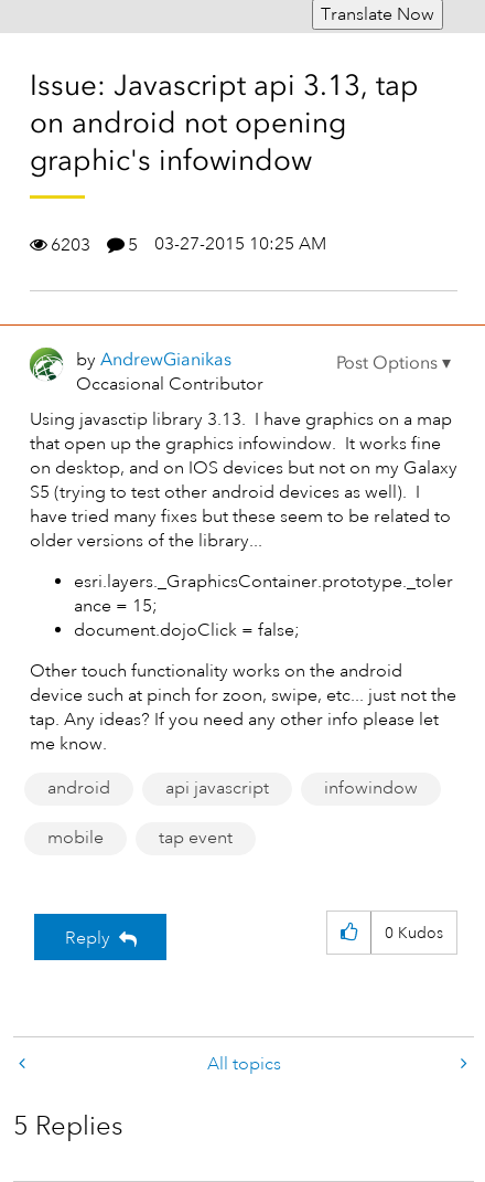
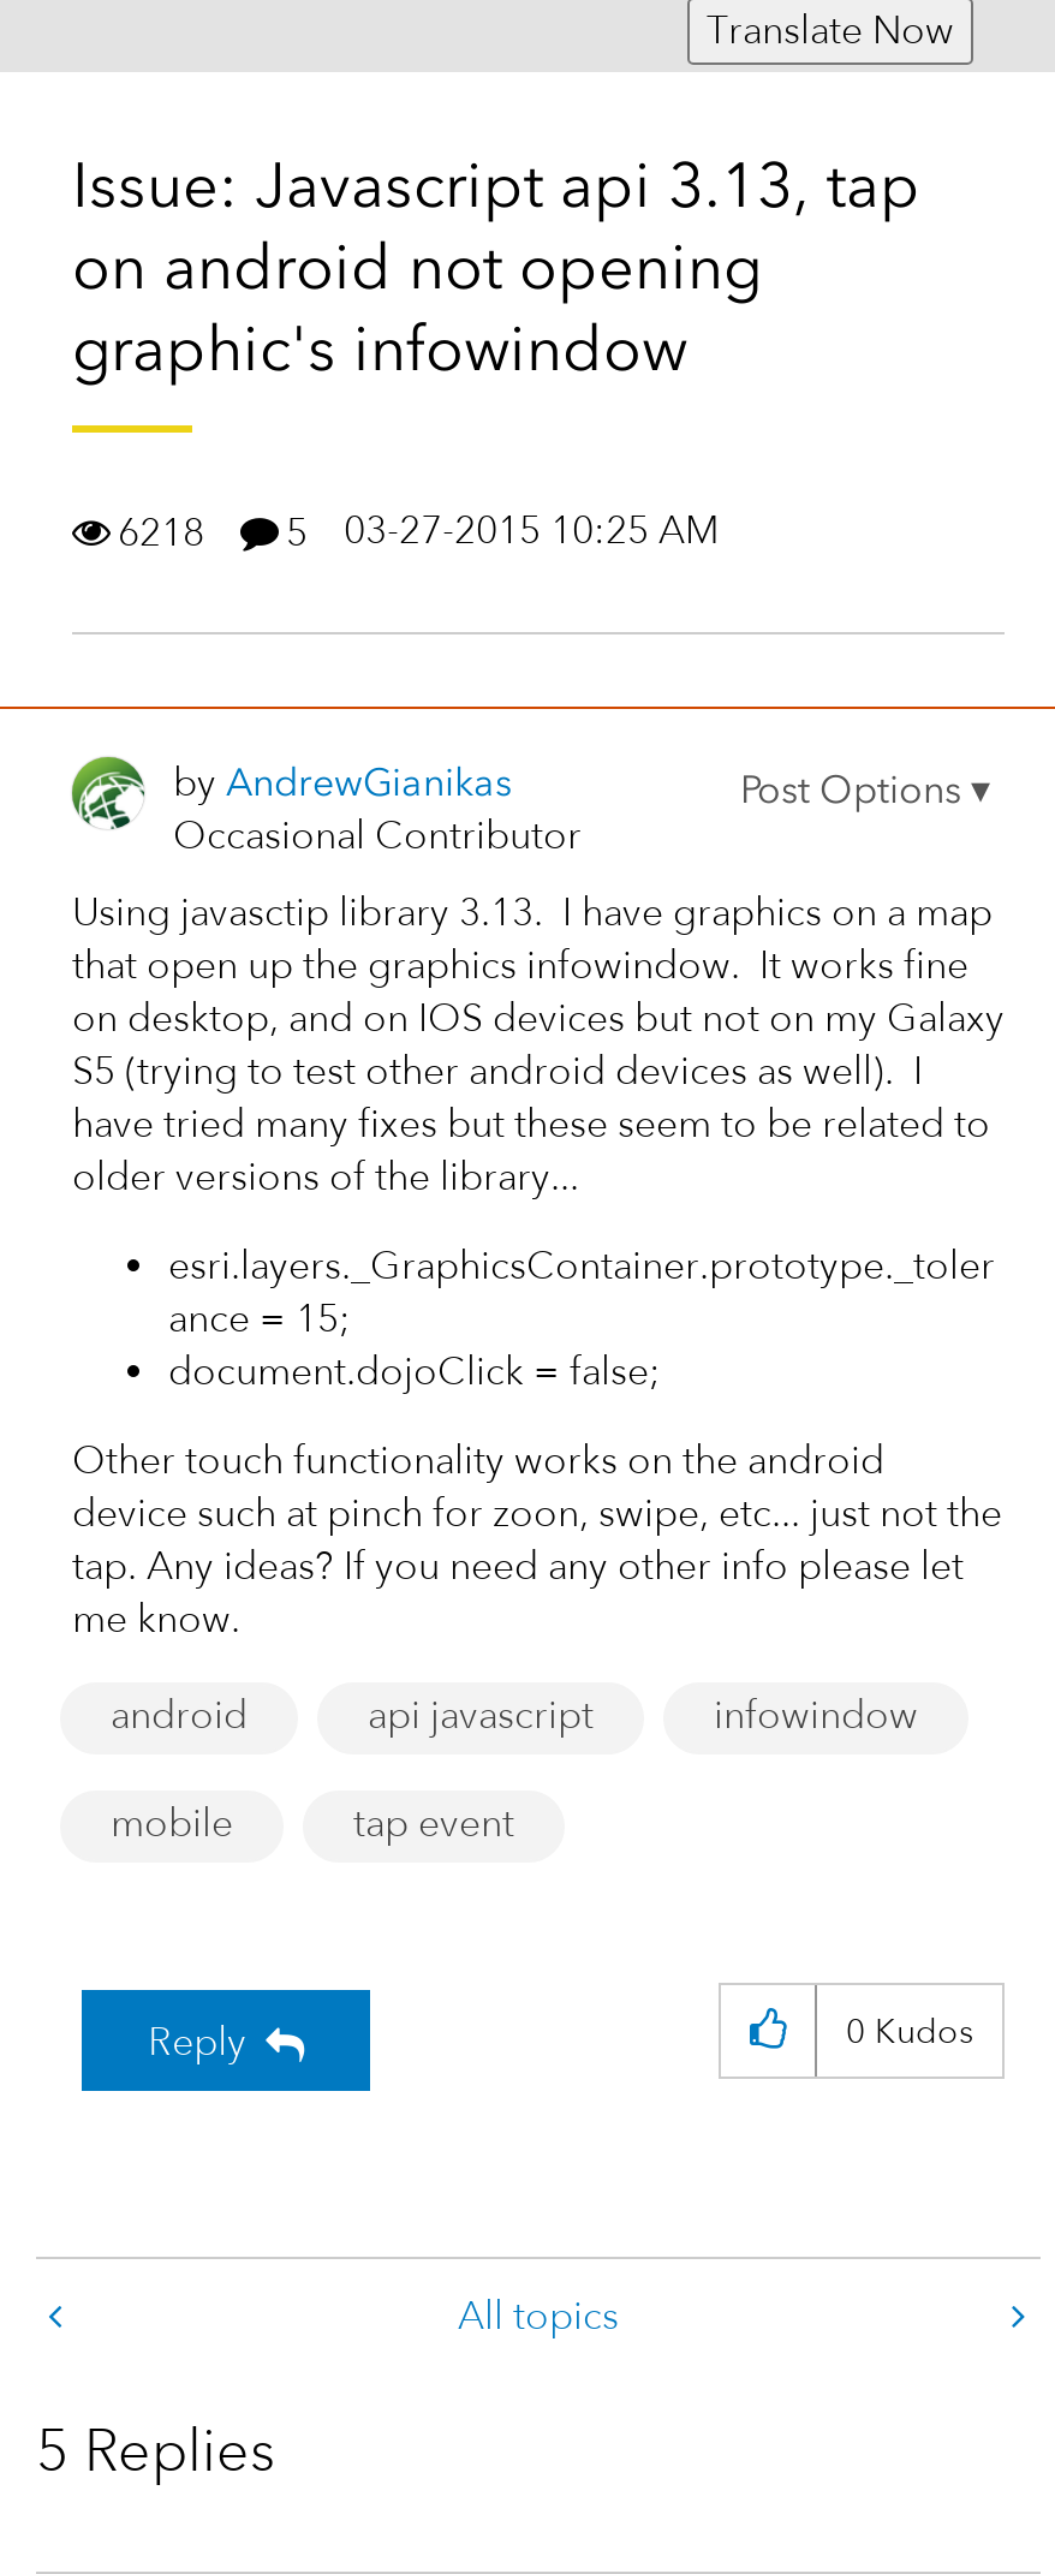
[51,233,326,256] 6203 5 03-27-2015 10:25 AM -> [118,507,719,558] 6218 5 03-27-2015 10:25 AM

